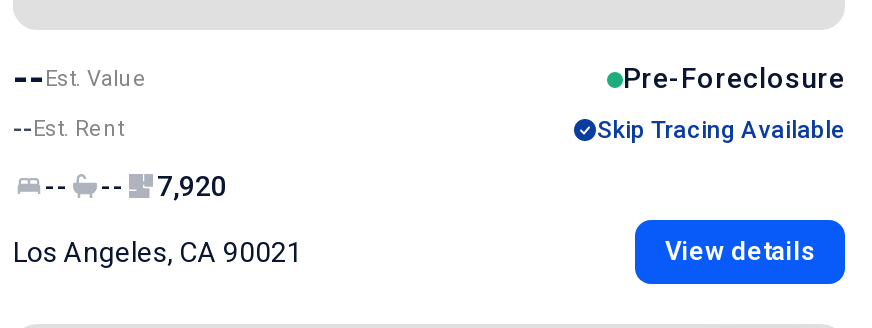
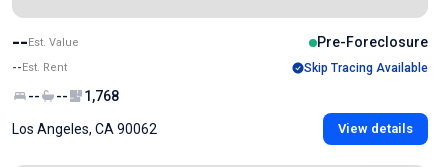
[157,169,227,201] 7,920 -> [84,87,119,103] 1,768
[13,235,303,267] Los Angeles, CA 90021 -> [12,120,157,136] Los Angeles, CA 90062

